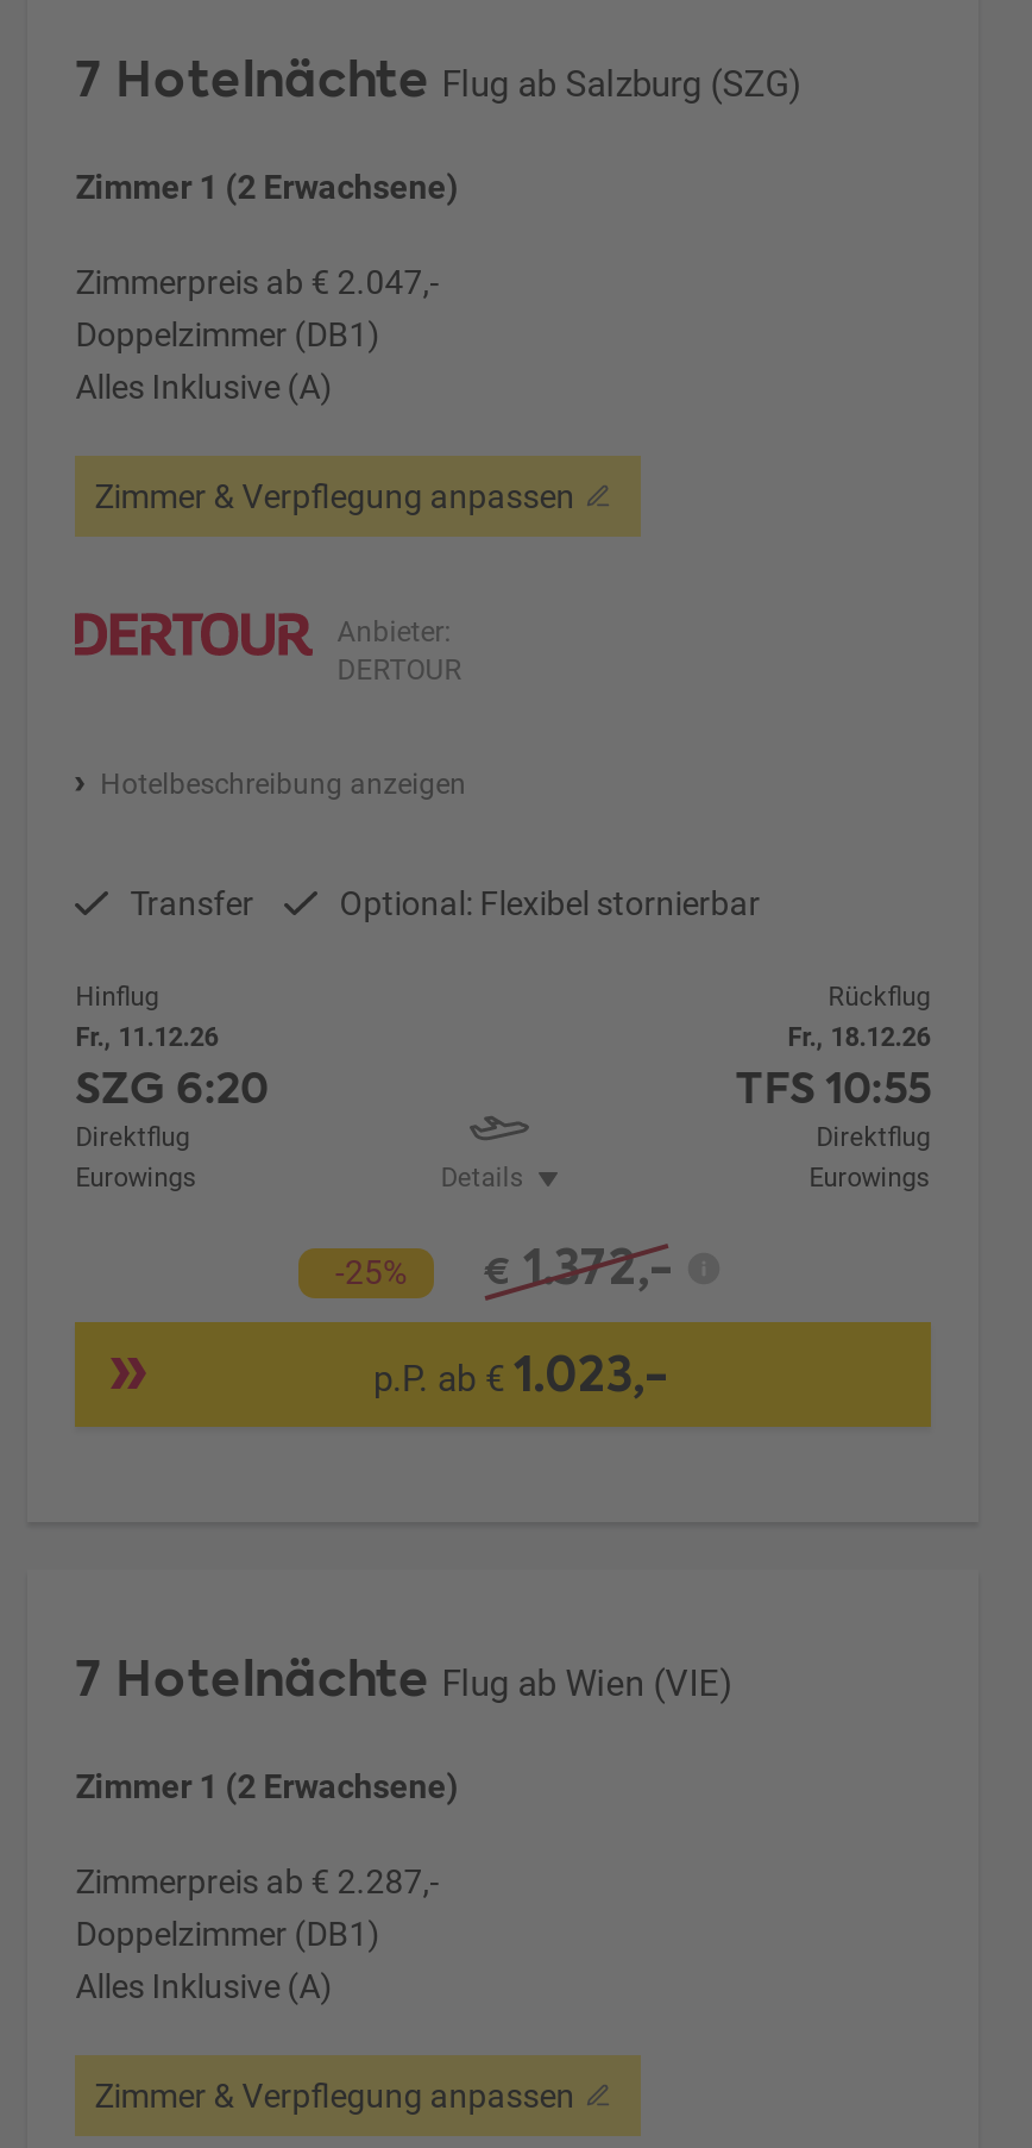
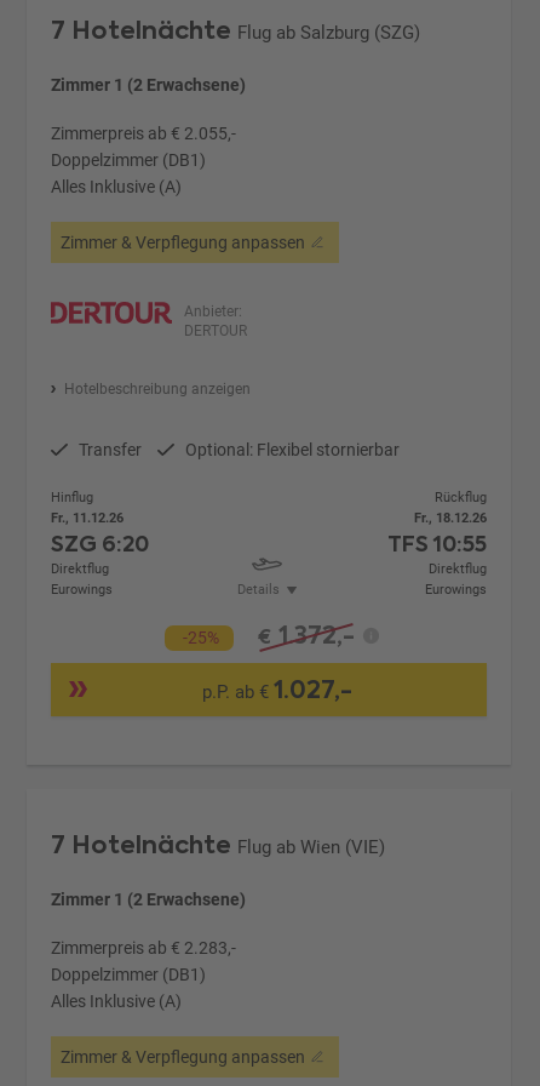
[75,263,439,301] Zimmerpreis ab € 2.047,- -> [51,124,236,143] Zimmerpreis ab € 2.055,-
[373,1342,668,1408] p.P. ab €1.023,- -> [203,673,353,707] p.P. ab €1.027,-
[75,1862,439,1900] Zimmerpreis ab € 2.287,- -> [51,938,236,958] Zimmerpreis ab € 2.283,-

